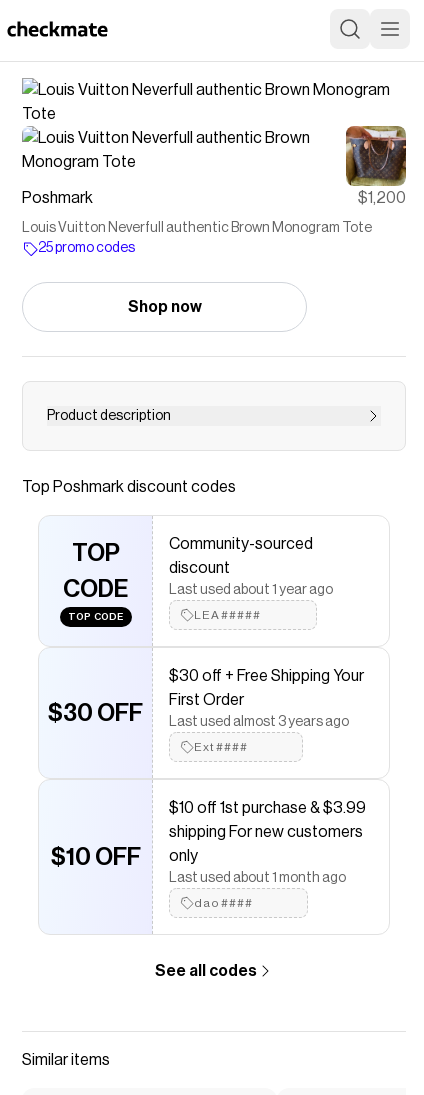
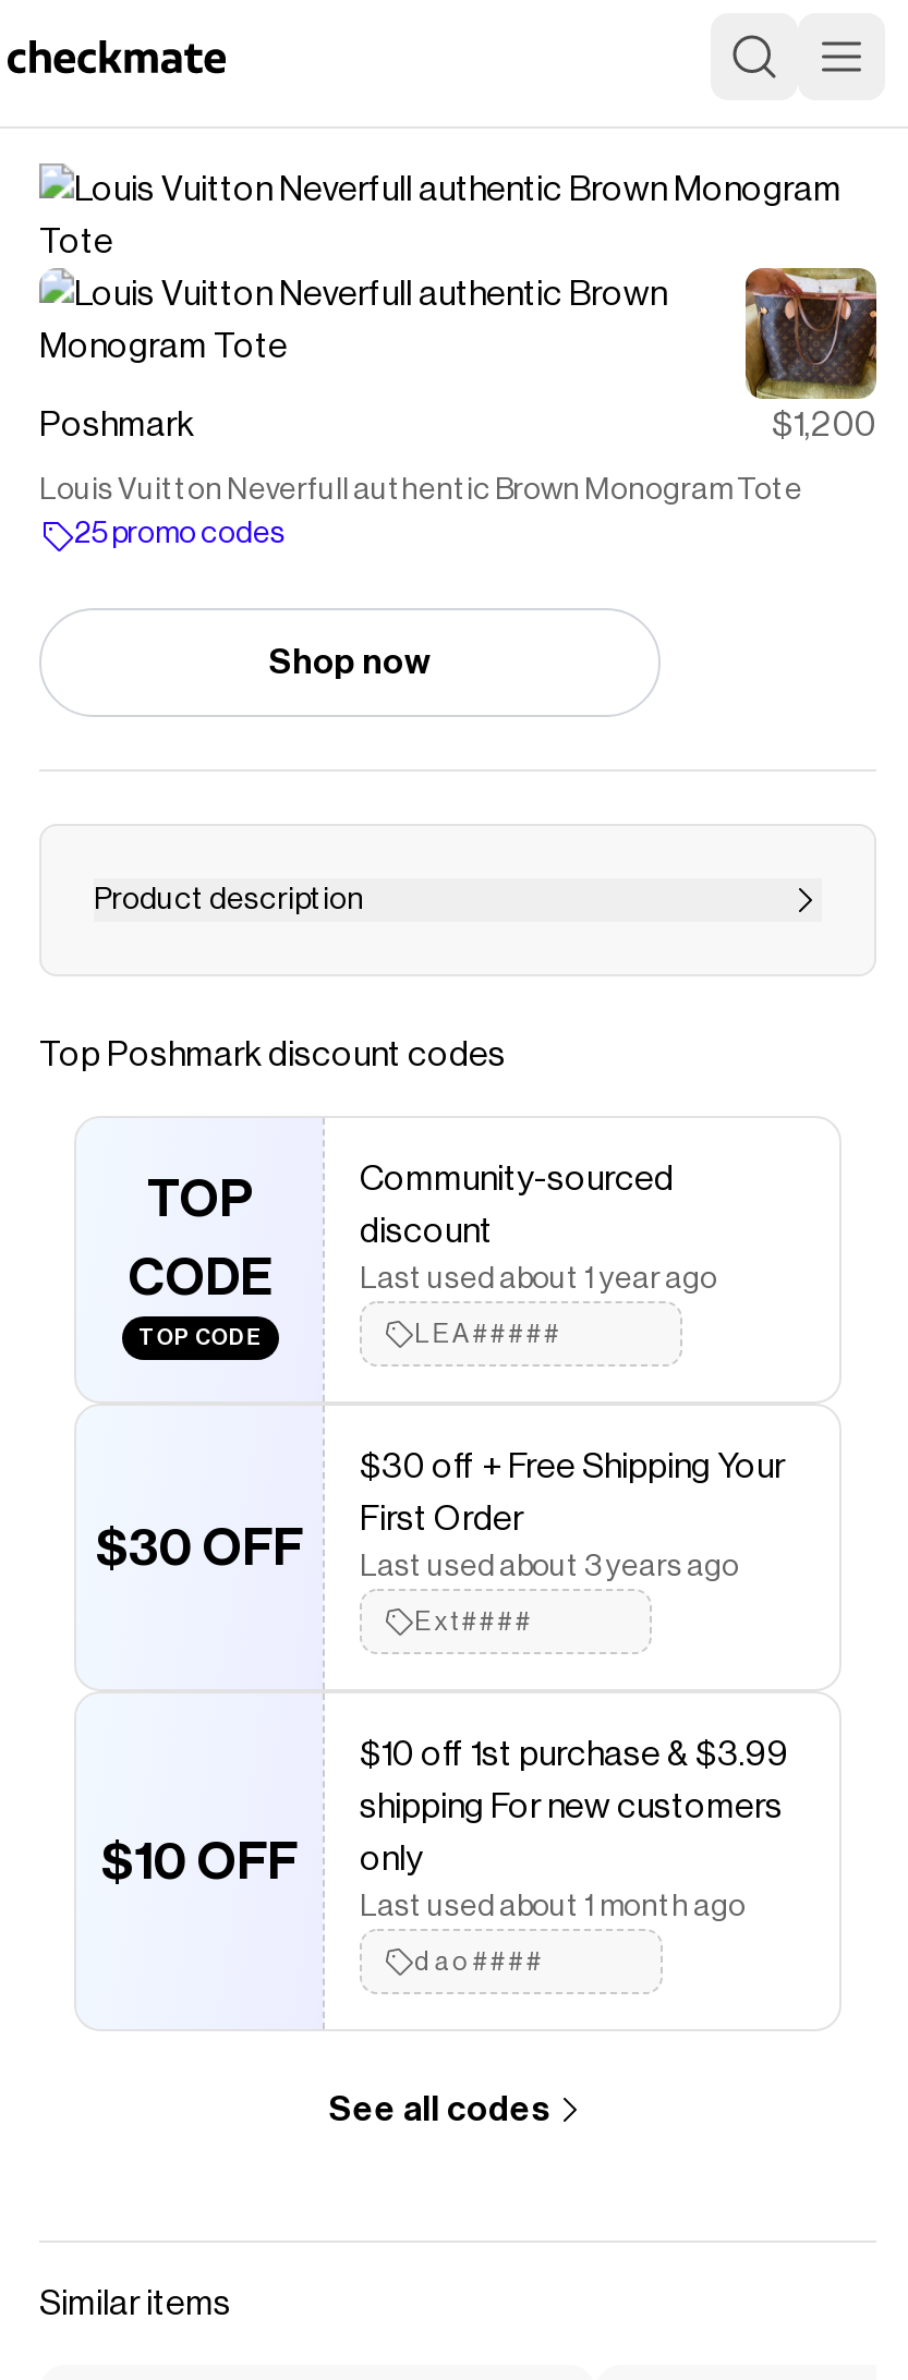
[169,715,349,729] Last used almost 3 years ago -> [360,1552,739,1582] Last used about 3 years ago

